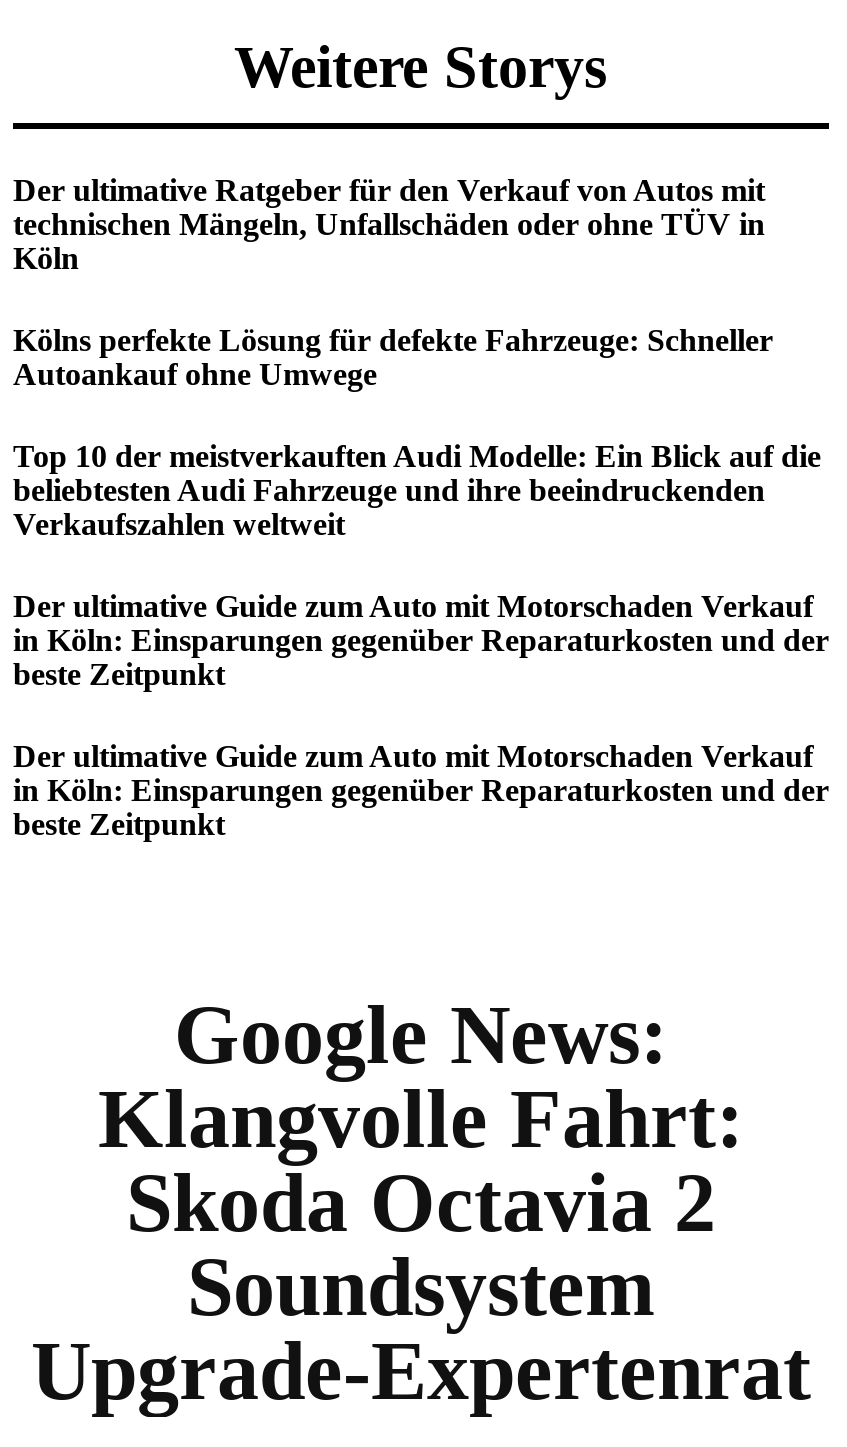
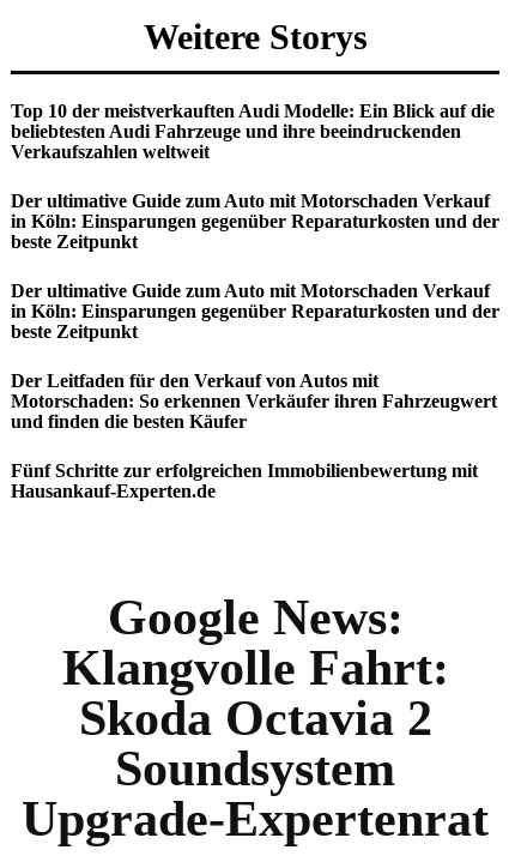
[13,173,773,391] Der ultimative Ratgeber für den Verkauf von Autos mit | technischen Mängeln, Unfallschäden oder ohne TÜV in | Köln | Kölns perfekte Lösung für defekte Fahrzeuge: Schneller | Autoankauf ohne Umwege -> none
moved [13,439,829,841] -> [11,101,499,342]: Top 10 der meistverkauften Audi Modelle: Ein Blick auf die | beliebtesten Audi Fahrzeuge und ihre beeindruckenden | Verkaufszahlen weltweit | ... | in Köln: Einsparungen gegenüber Reparaturkosten und der | beste Zeitpunkt
none -> [11,370,497,501] Der Leitfaden für den Verkauf von Autos mit | Motorschaden: So erkennen Verkäufer ihren Fahrzeugwert | und finden die besten Käufer | Fünf Schritte zur erfolgreichen Immobilienbewertung mit | Hausankauf-Experten.de

